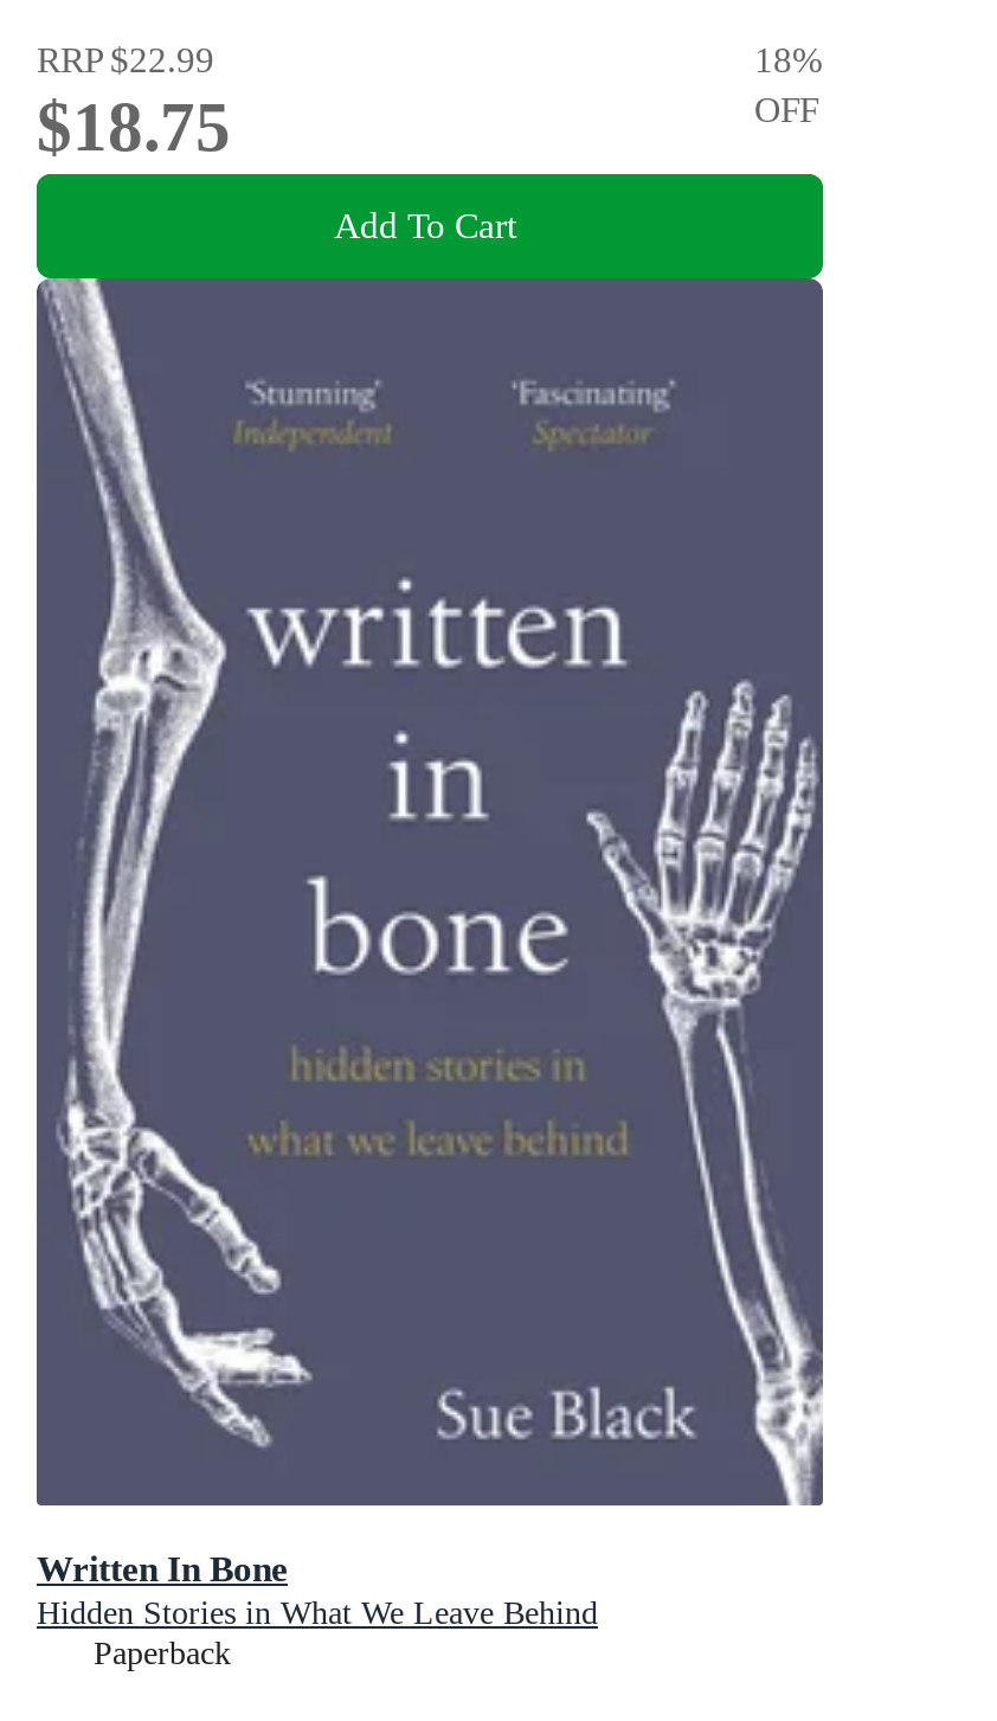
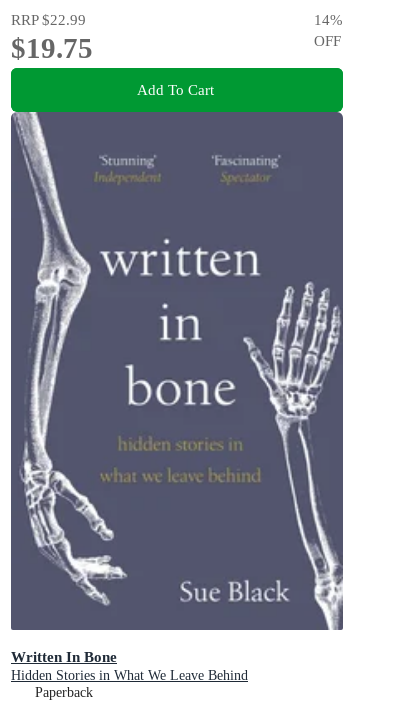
[754,39,823,79] 18% -> [314,11,343,28] 14%
[37,88,231,164] $18.75 -> [11,32,93,64] $19.75

